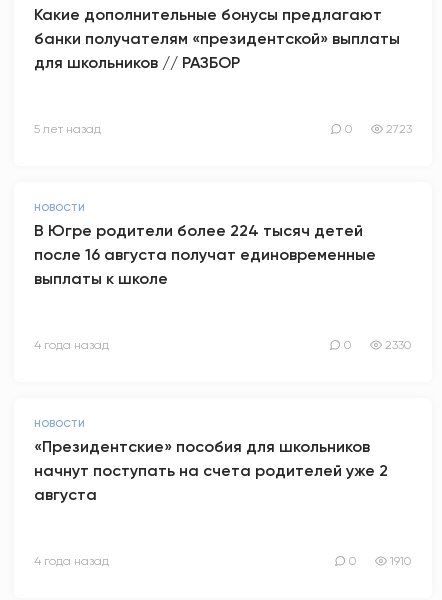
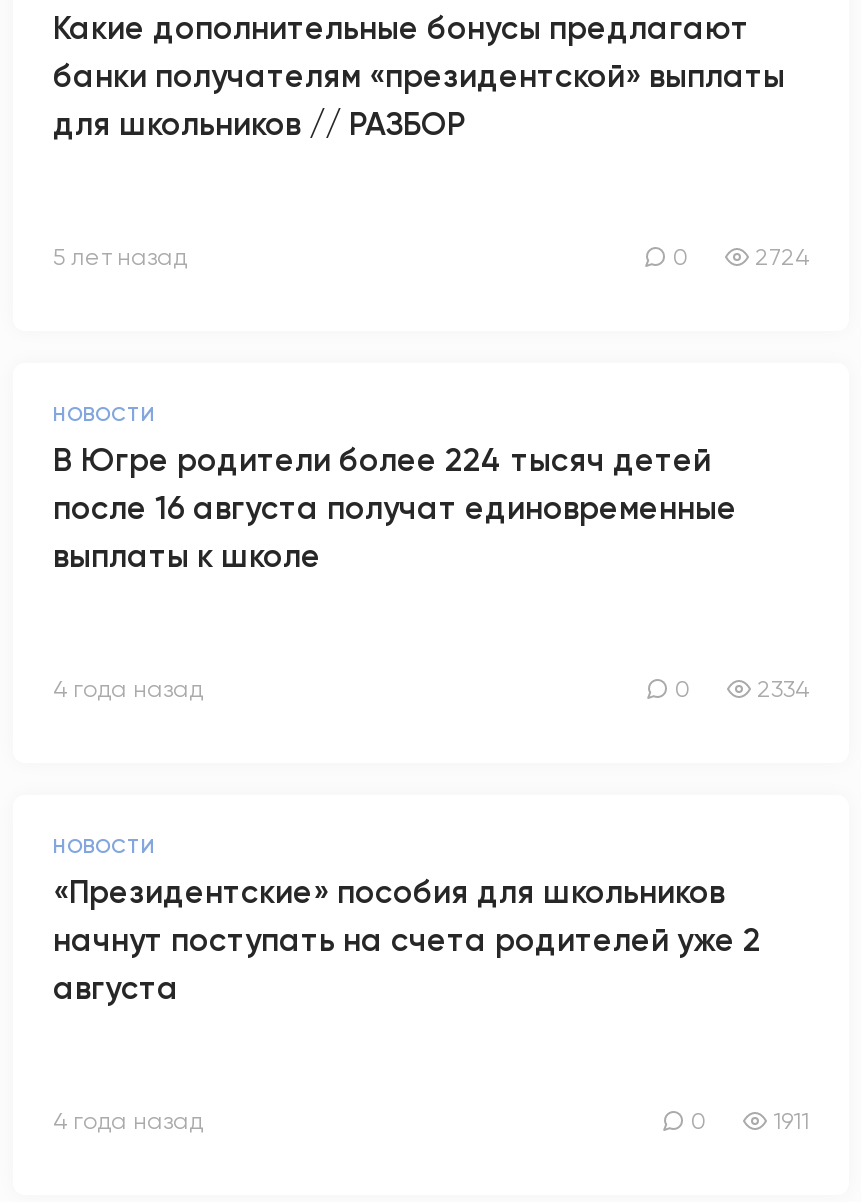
[386,122,412,136] 2723 -> [755,243,809,271] 2724
[385,338,412,352] 2330 -> [757,675,809,703] 2334
[390,554,412,568] 1910 -> [773,1107,809,1135] 1911

